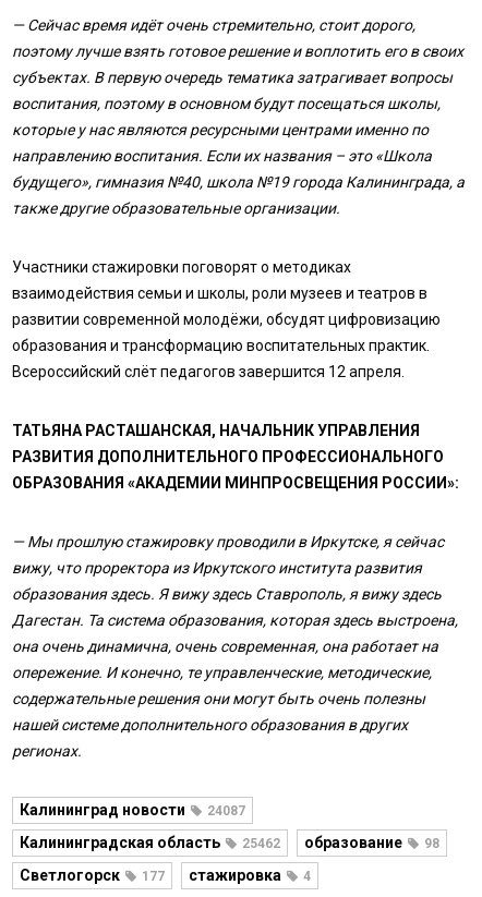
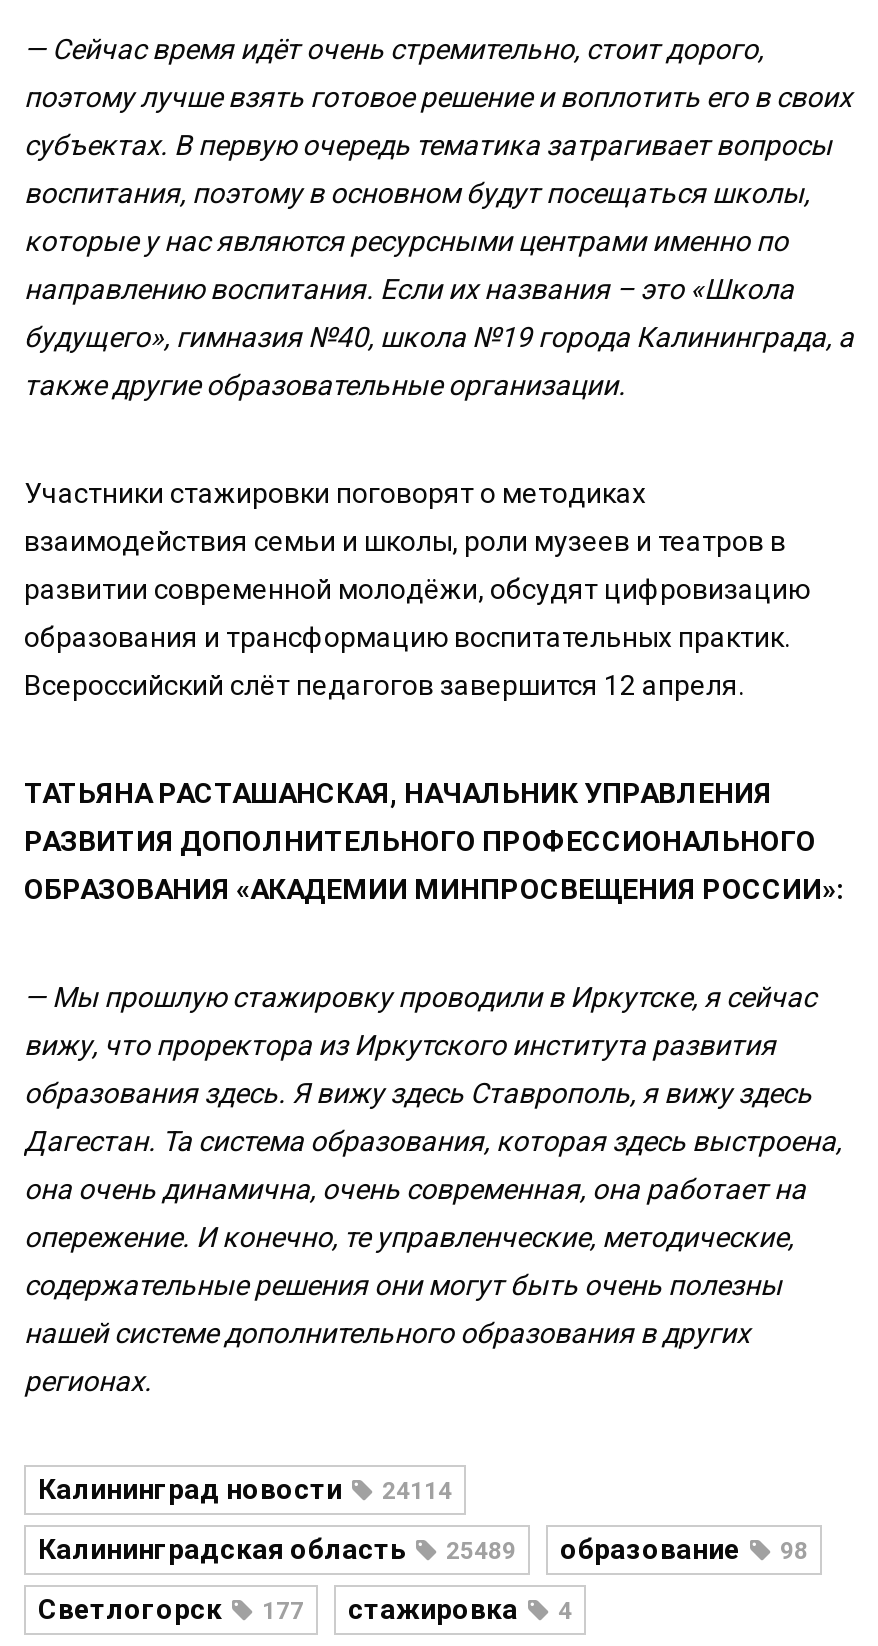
[20,802,245,819] Калининград новости 24087 -> [38,1474,452,1506] Калининград новости 24114
[20,834,439,852] Калининградская область 25462 образование 98 -> [38,1534,808,1566] Калининградская область 25489 образование 98

